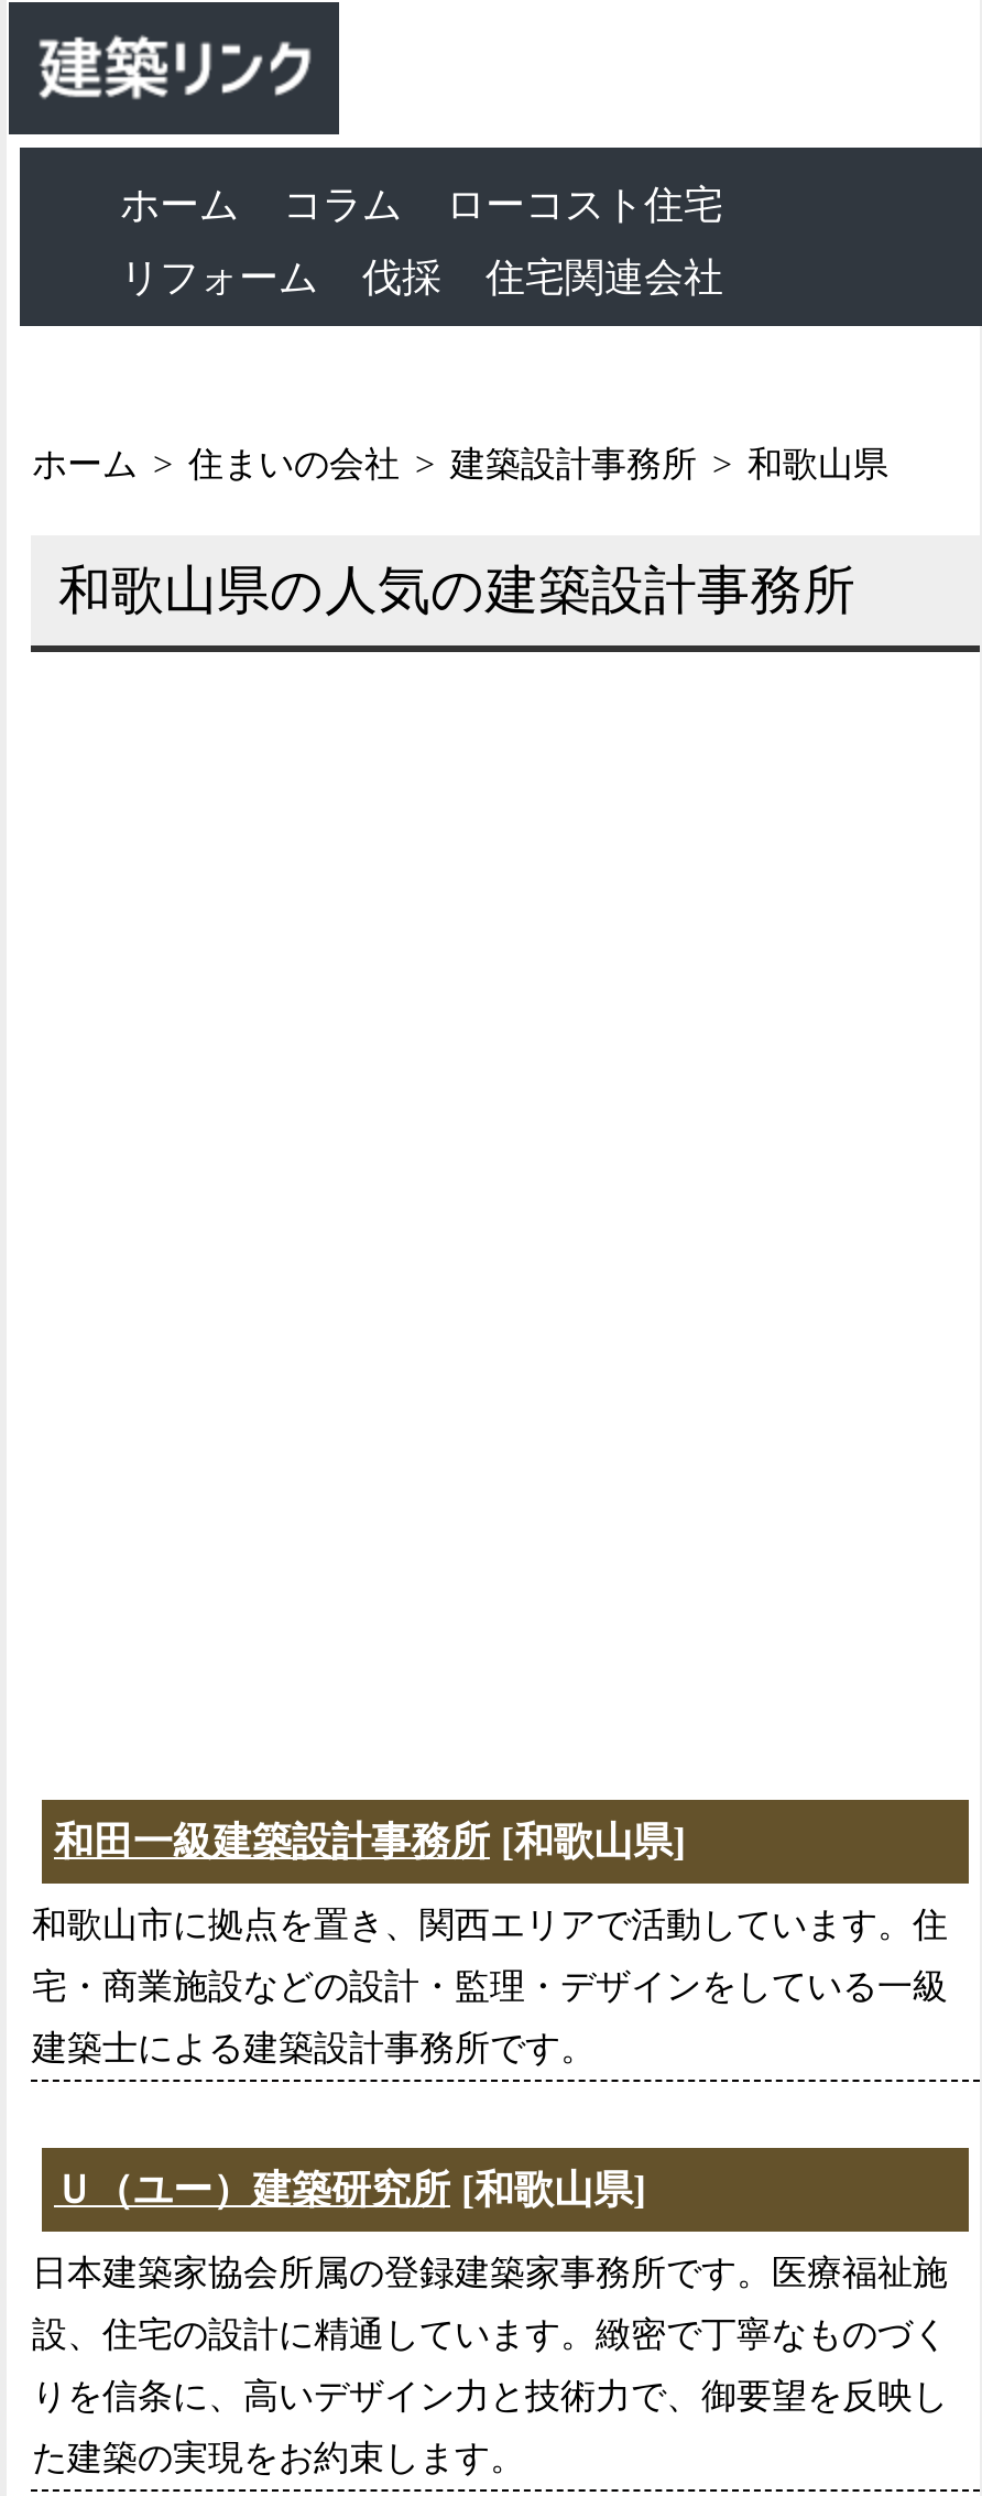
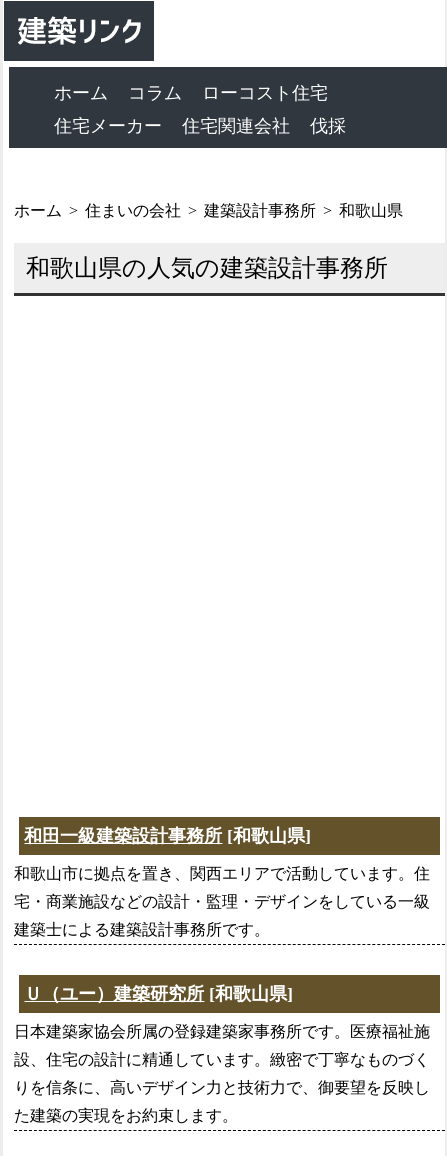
[120,256,441,300] リフォーム | 伐採 -> [54,116,162,136] 住宅メーカー
none -> [310,116,346,136] 伐採

